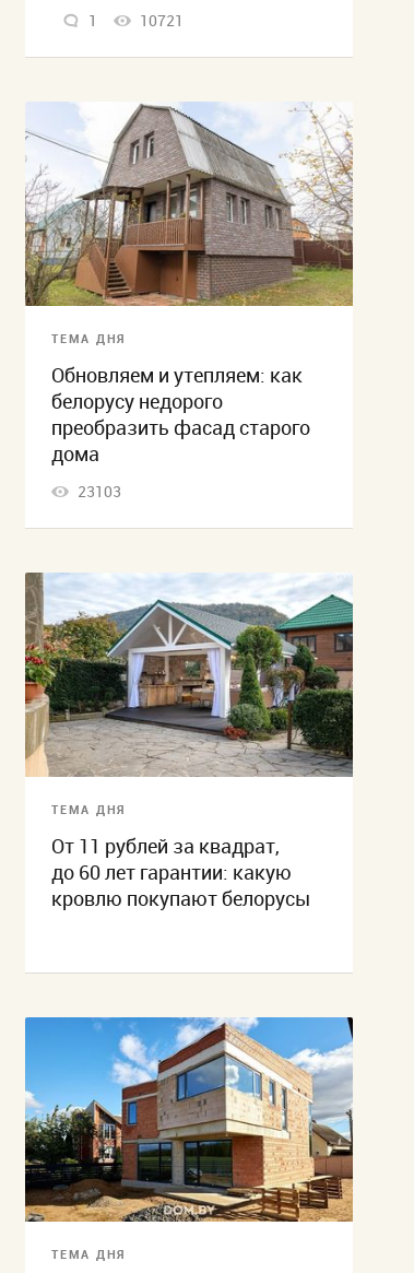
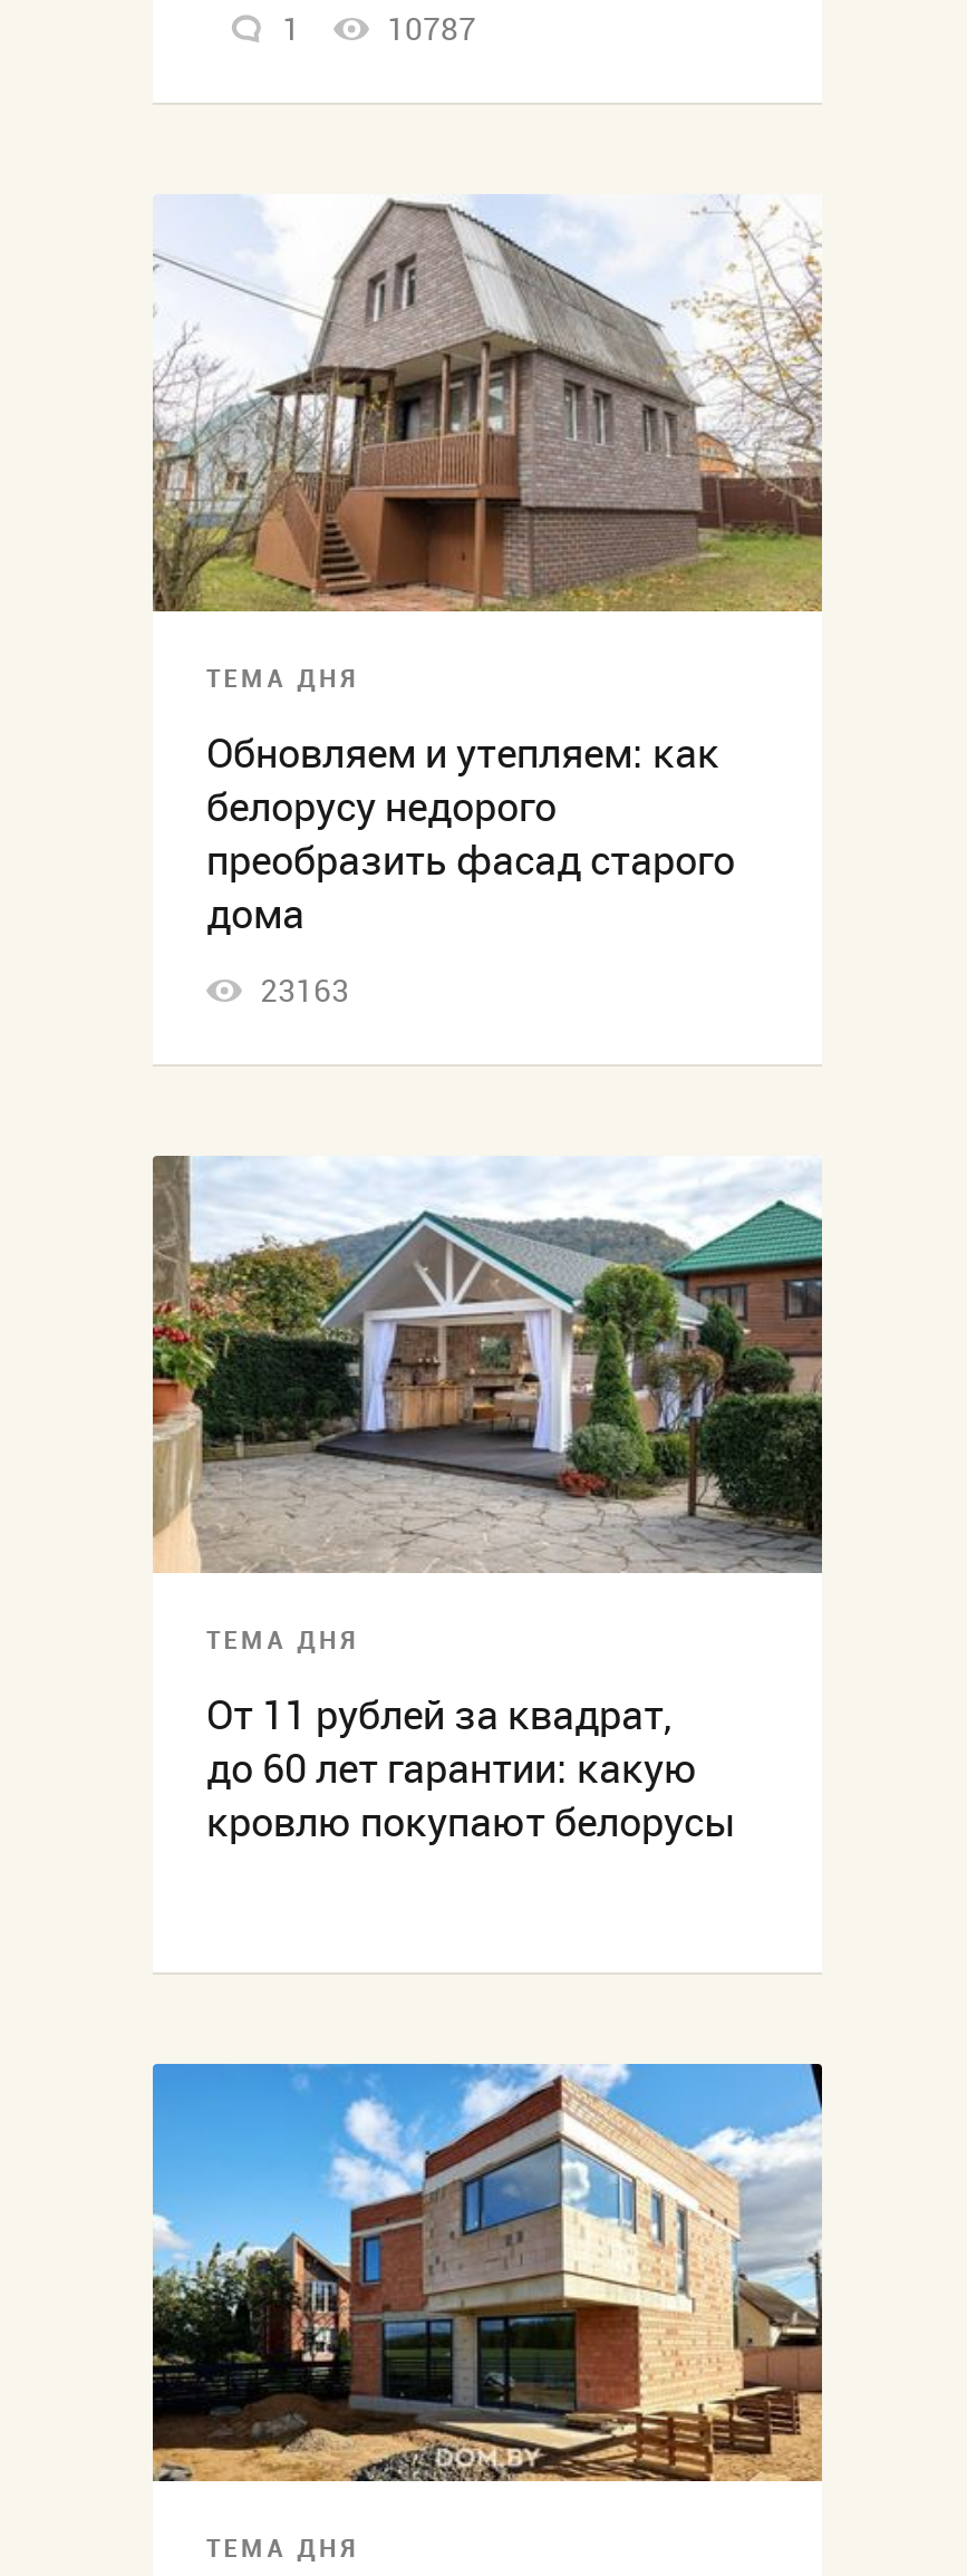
[140,12,184,30] 10721 -> [387,11,476,47] 10787
[78,483,121,500] 23103 -> [260,973,349,1009] 23163

